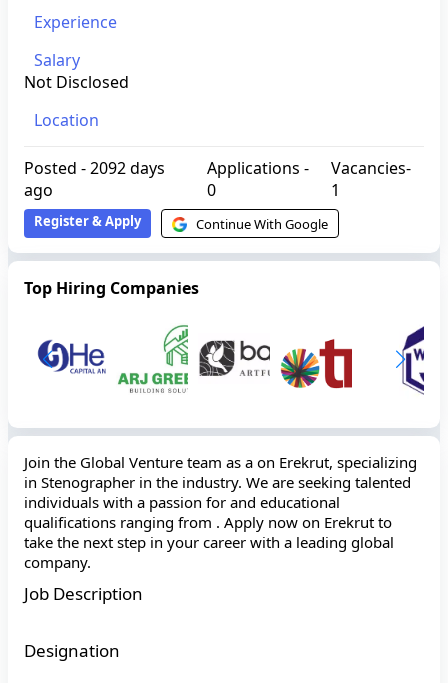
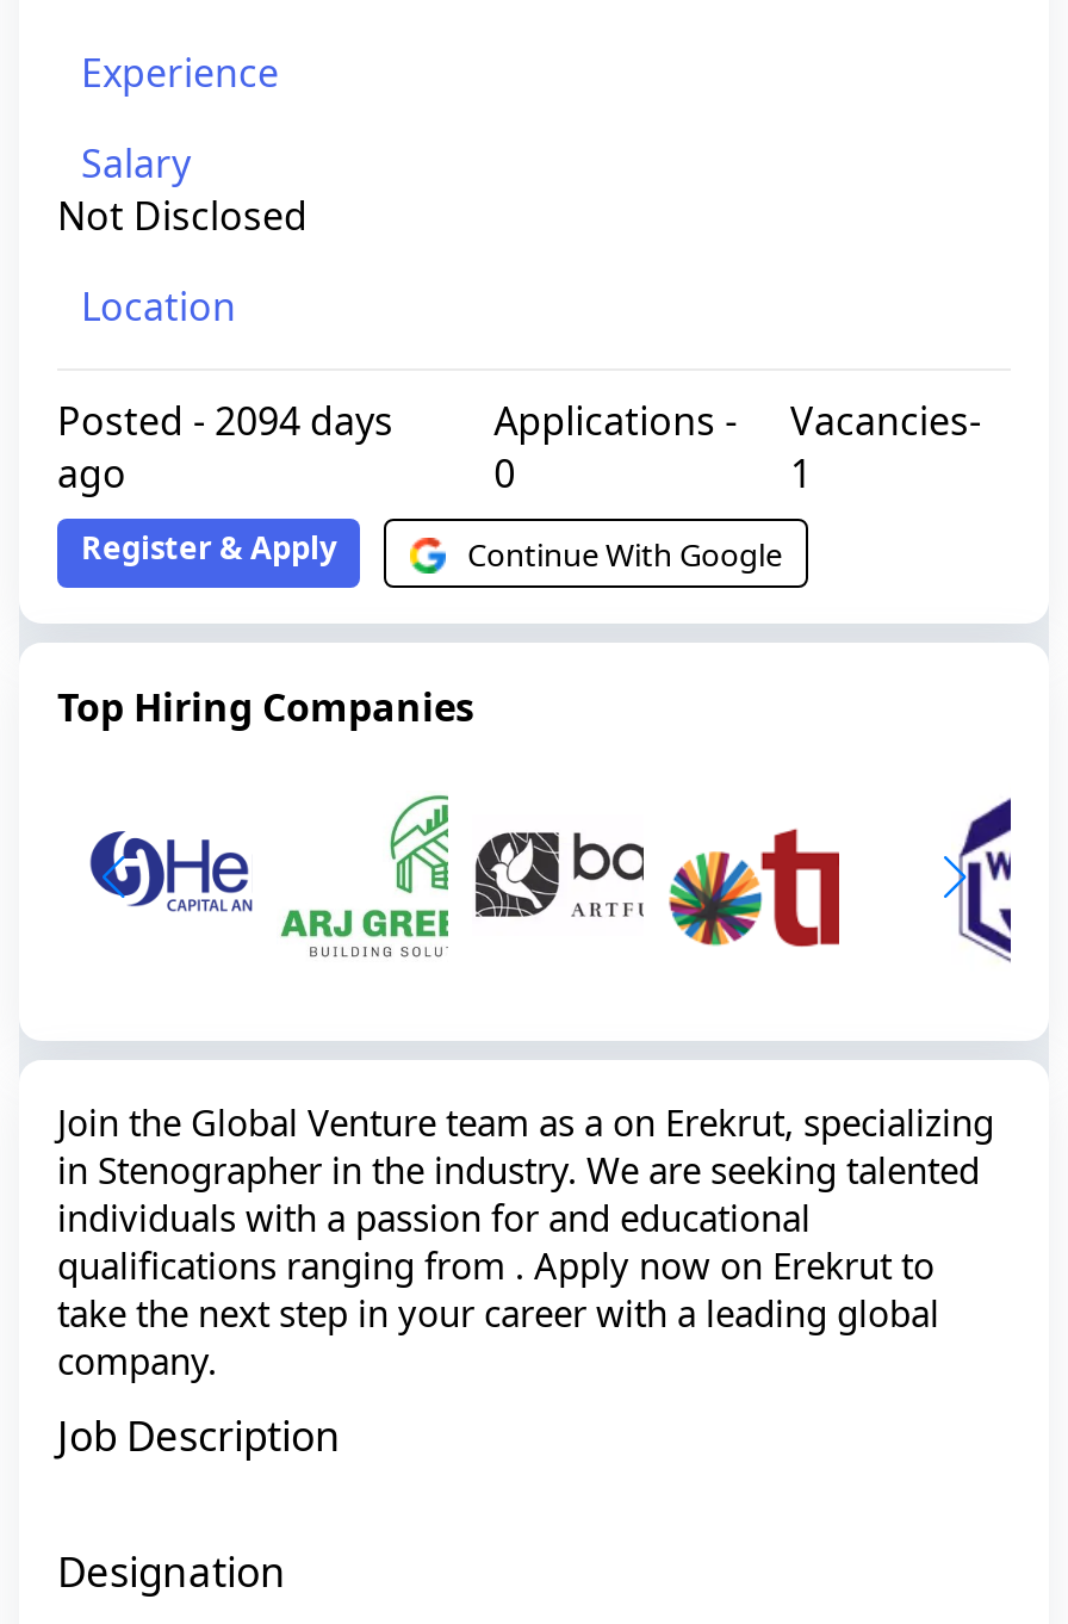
[24,157,411,179] Posted - 2092 days Applications - Vacancies- -> [57,395,981,447] Posted - 2094 days Applications - Vacancies-

